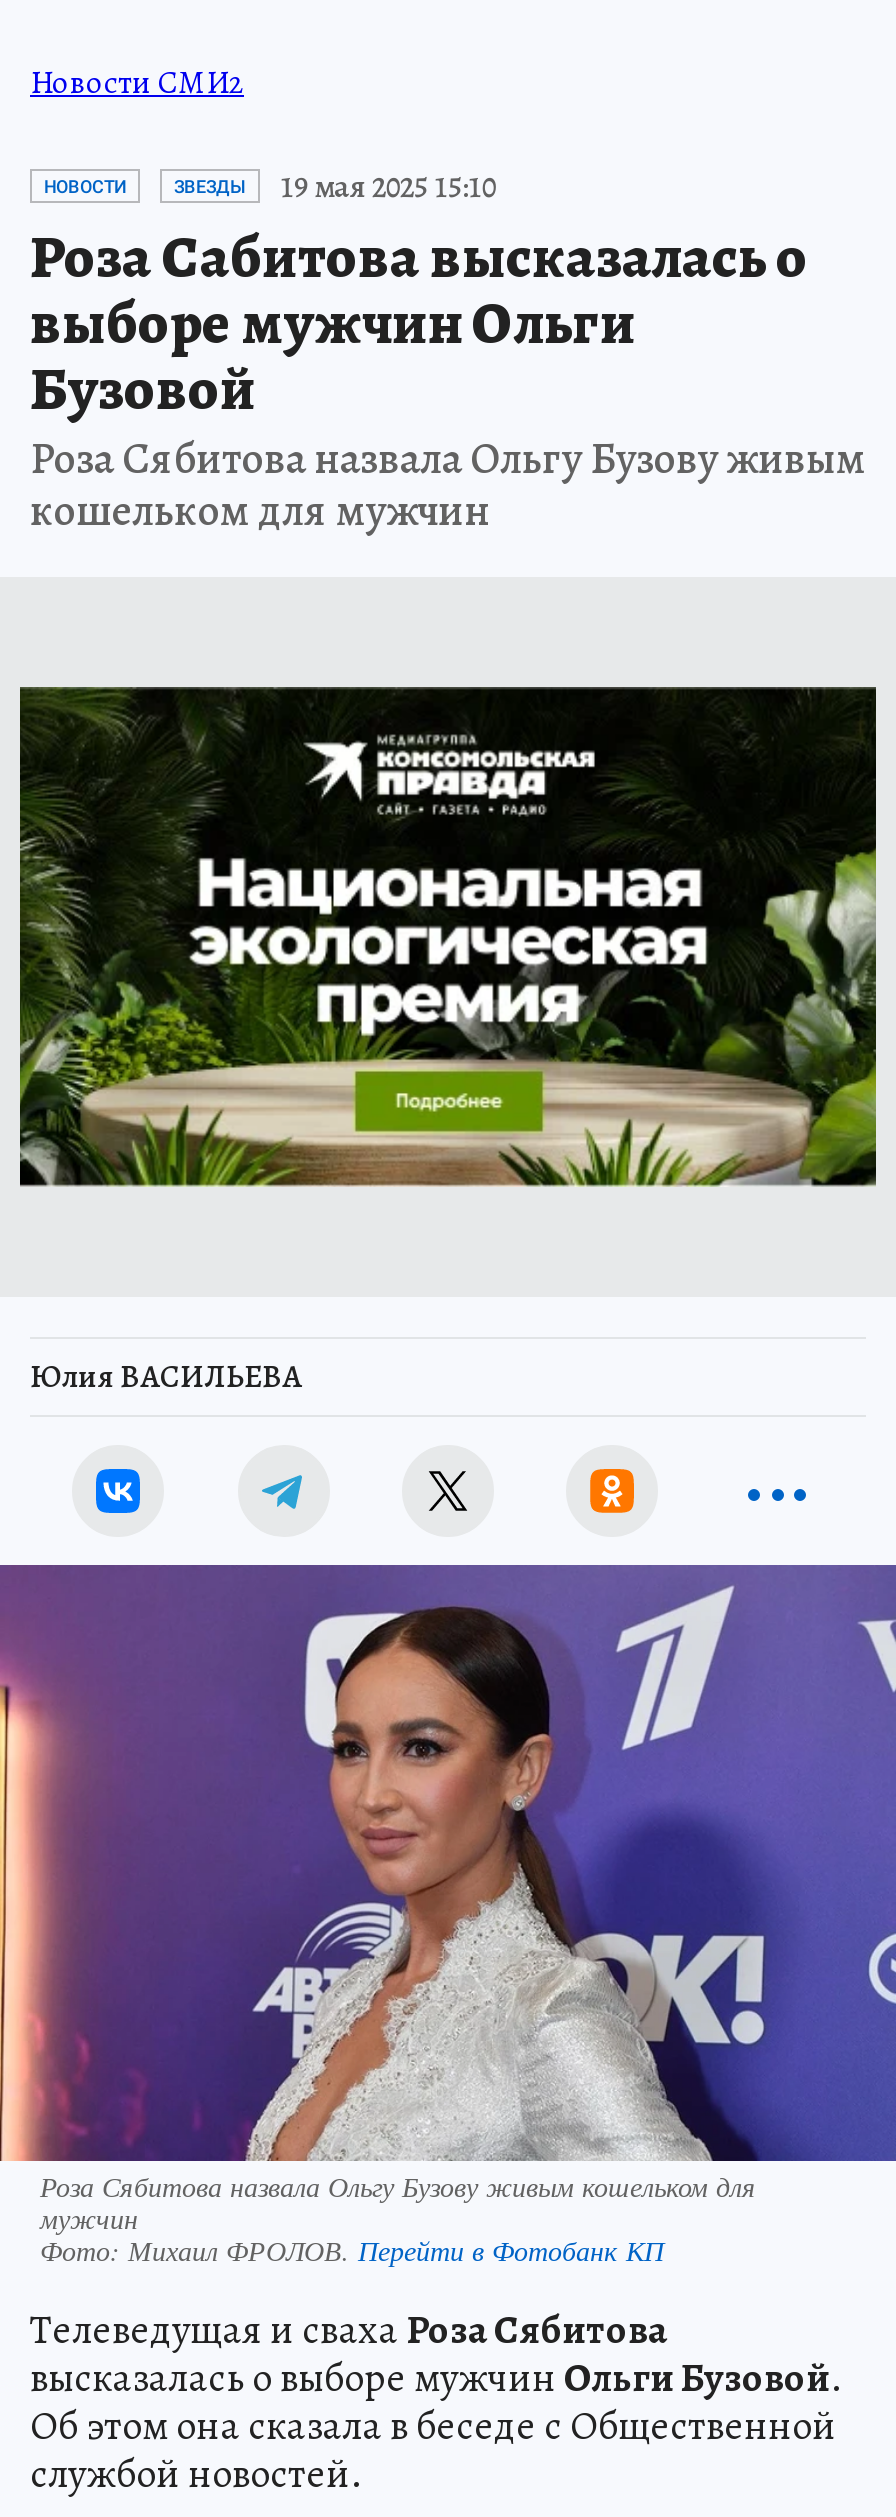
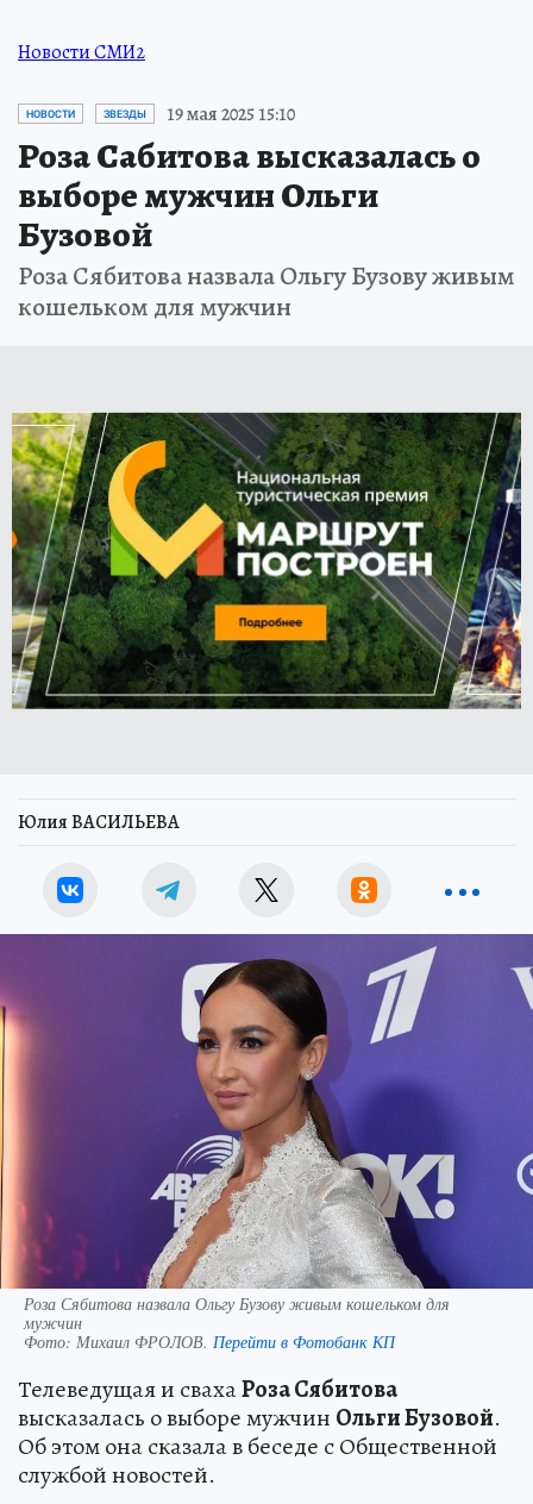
[18,685,878,1187] [image] -> [11,412,522,710] [image]

